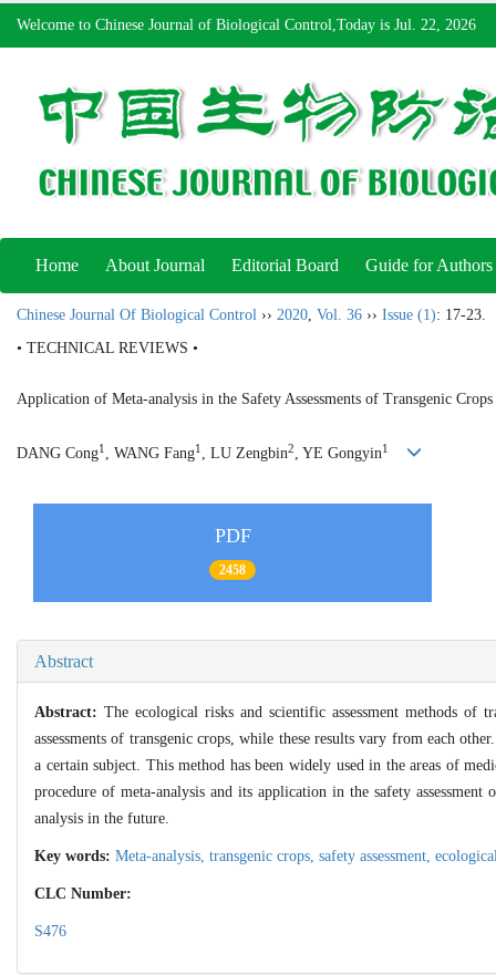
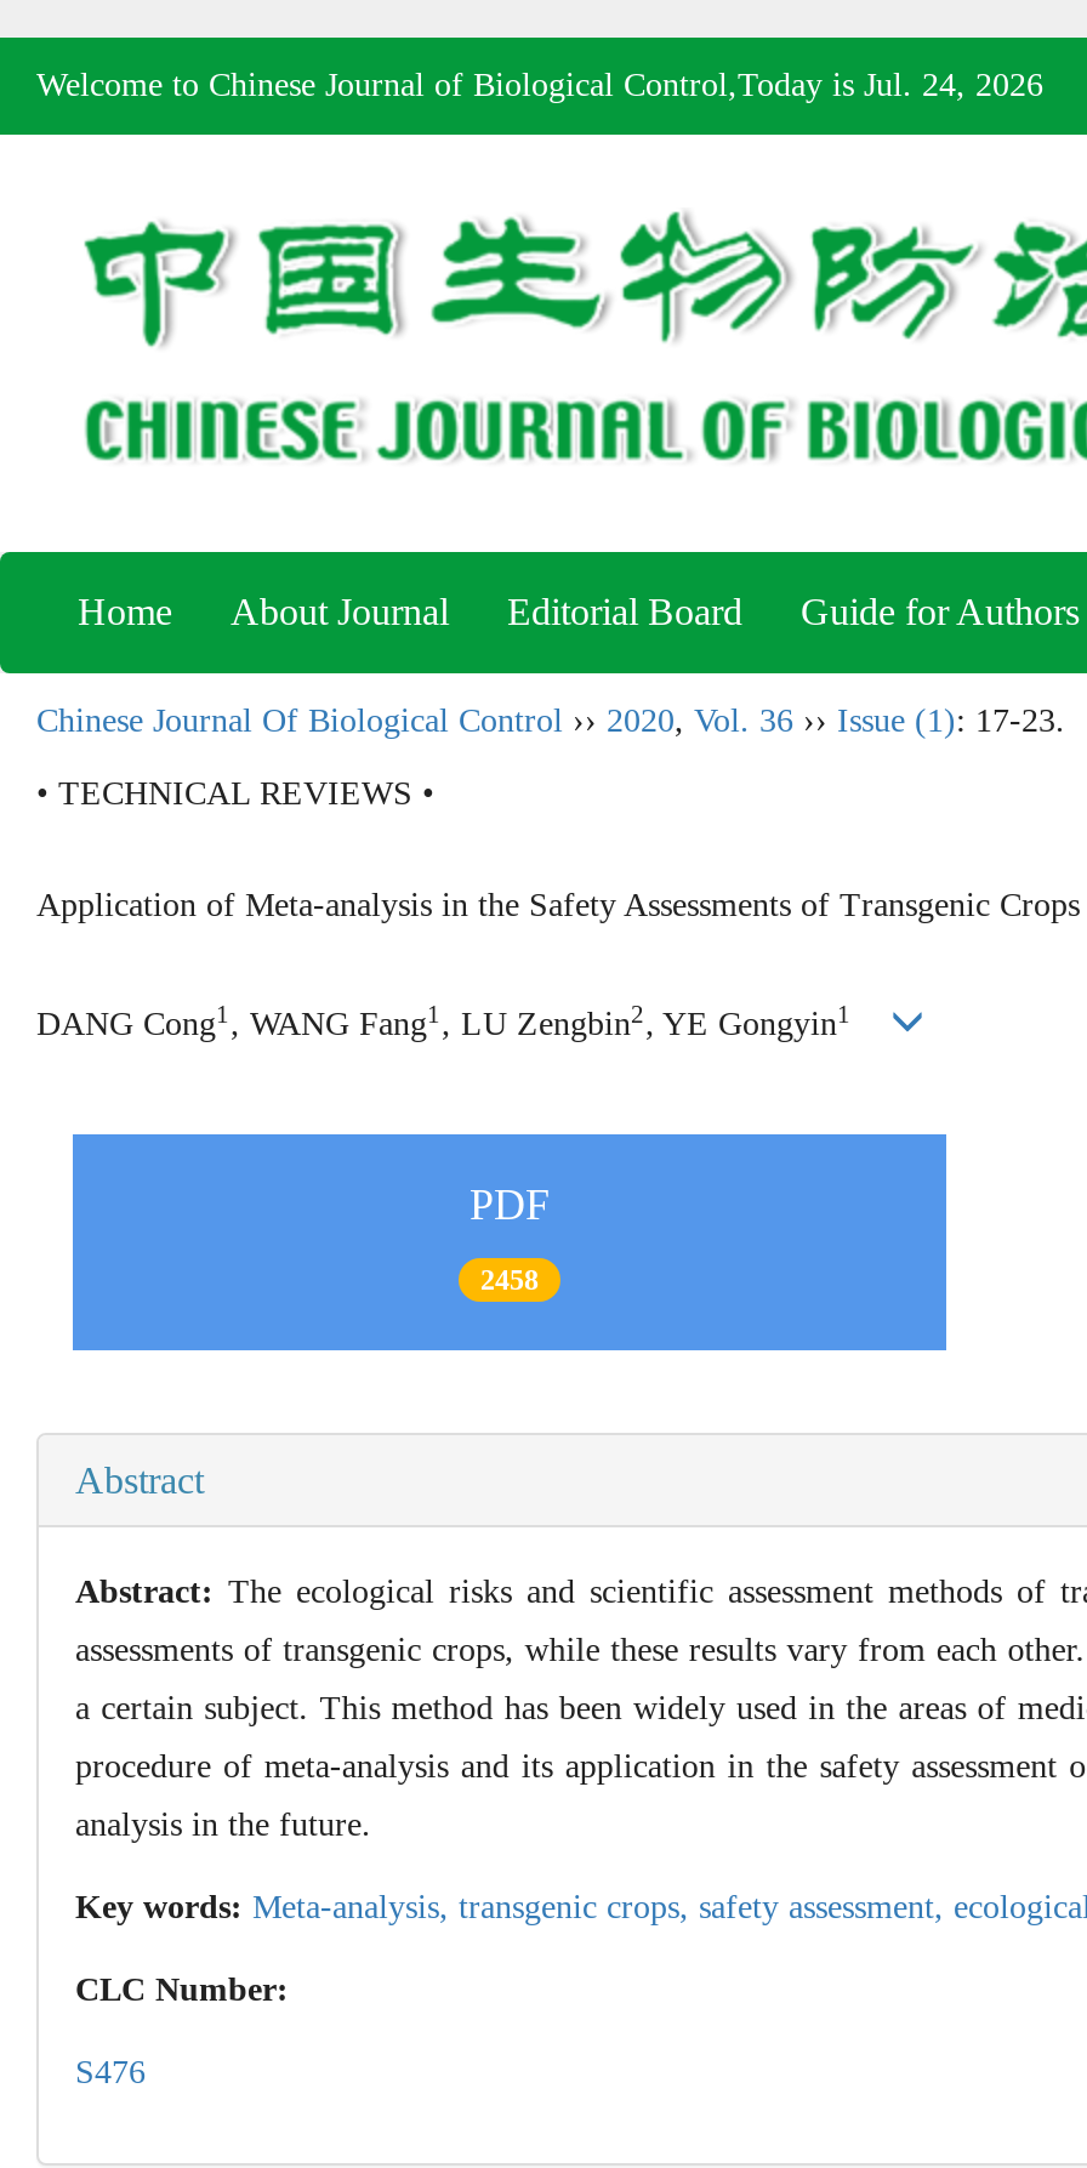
[17,17,476,33] Welcome to Chinese Journal of Biological Control,Today is Jul. 22, 2026 -> [36,67,1043,103] Welcome to Chinese Journal of Biological Control,Today is Jul. 24, 2026

